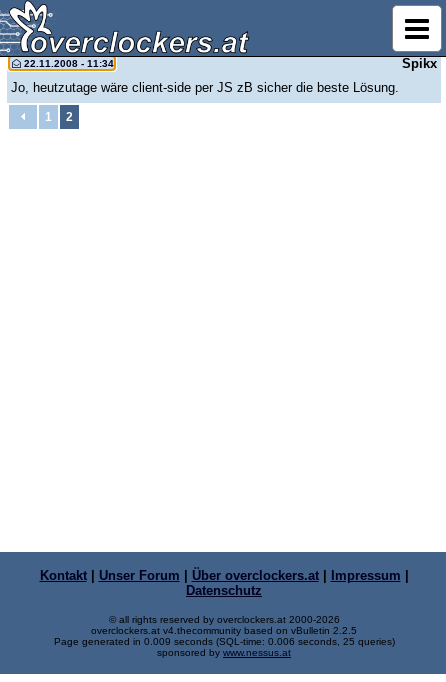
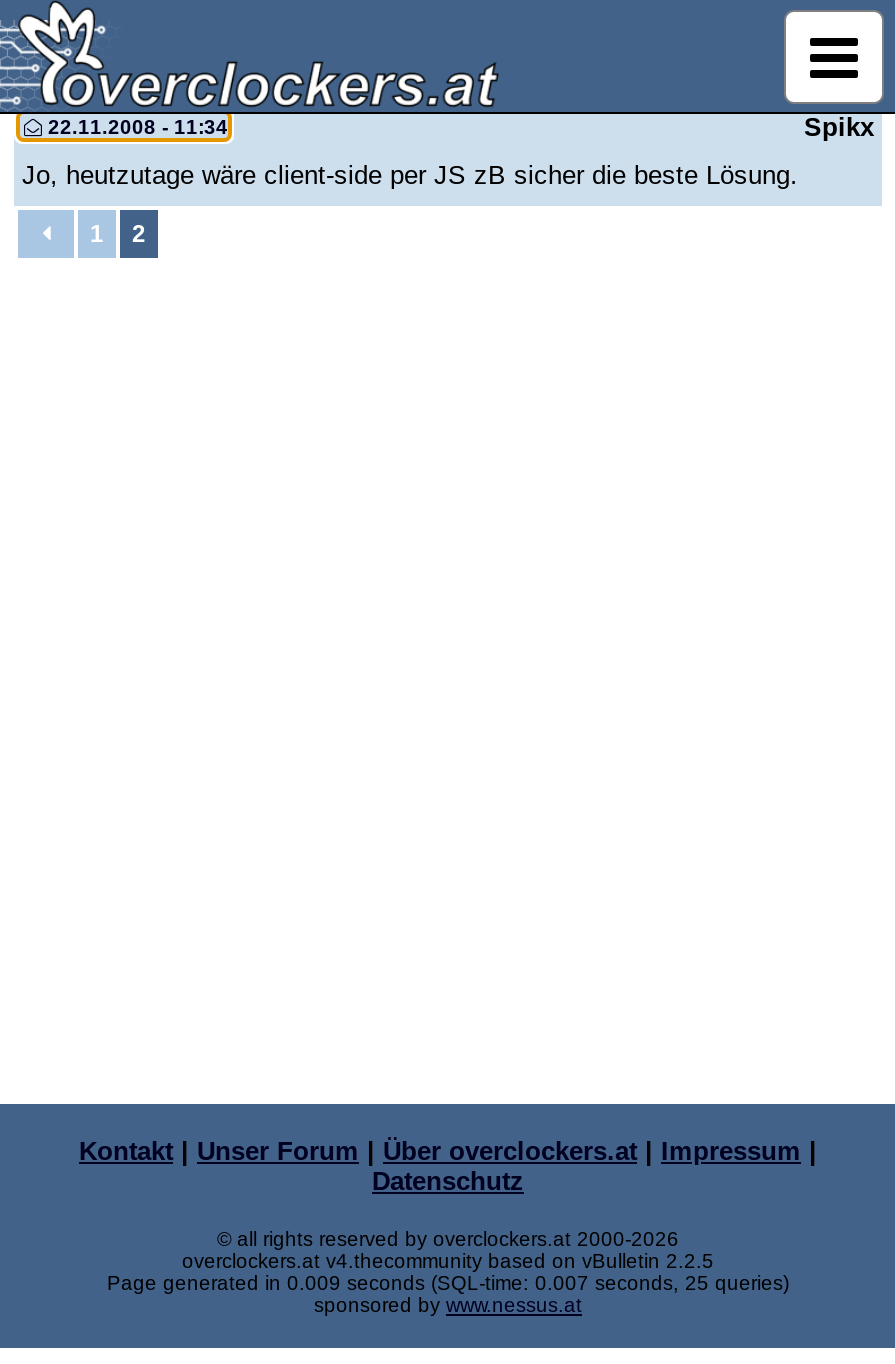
[53,636,394,647] Page generated in 0.009 seconds (SQL-time: 0.006 seconds, 25 queries) -> [107,1272,789,1294] Page generated in 0.009 seconds (SQL-time: 0.007 seconds, 25 queries)

